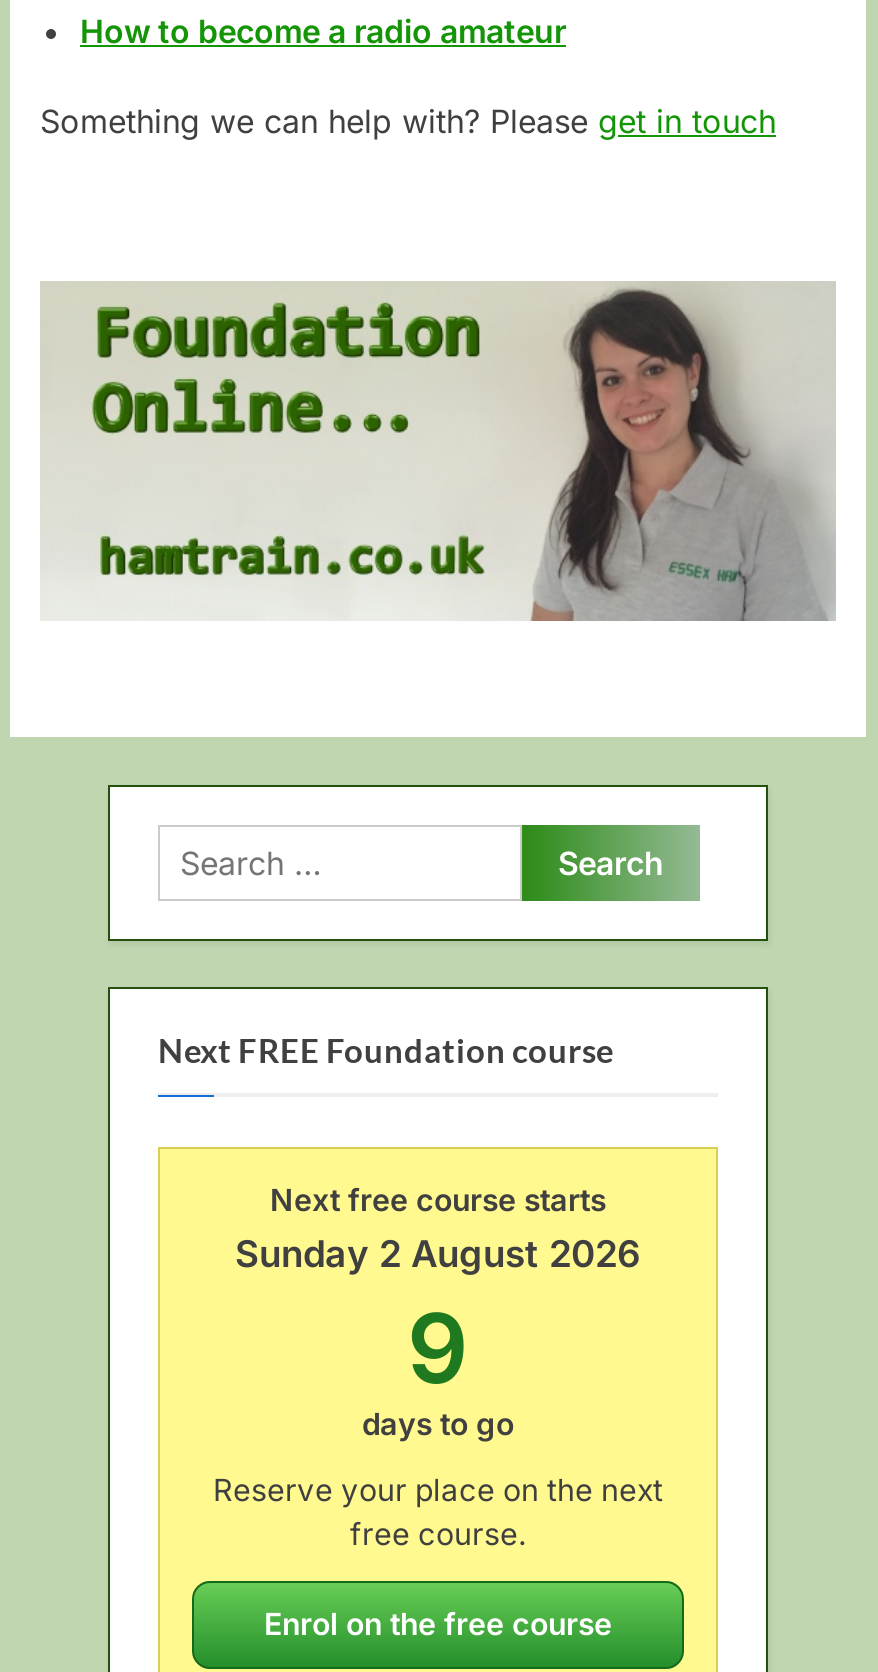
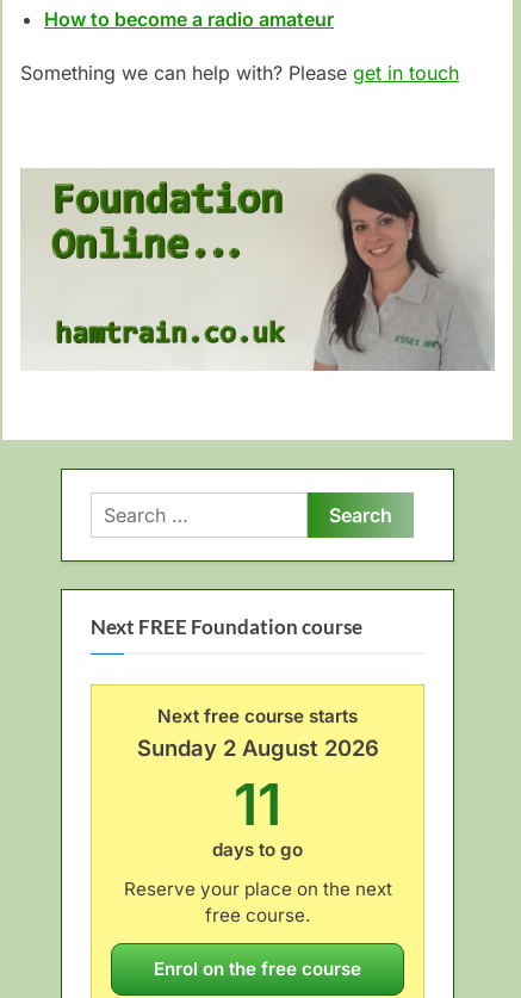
[407,1290,469,1408] 9 -> [234,769,281,840] 11

